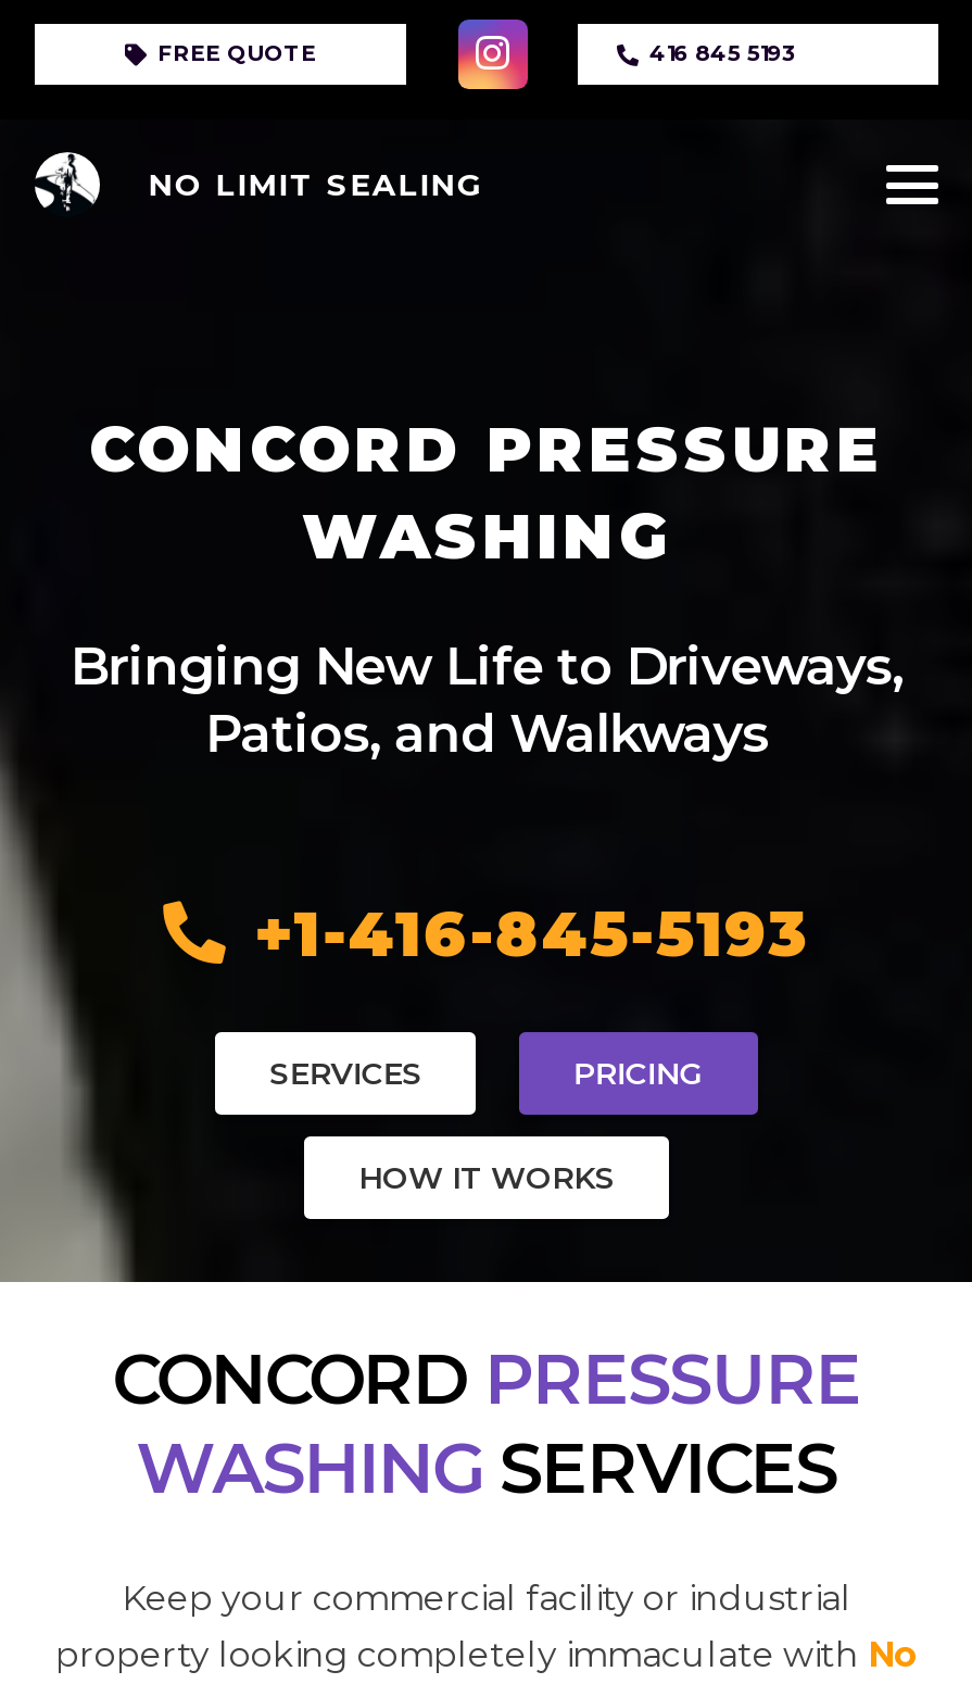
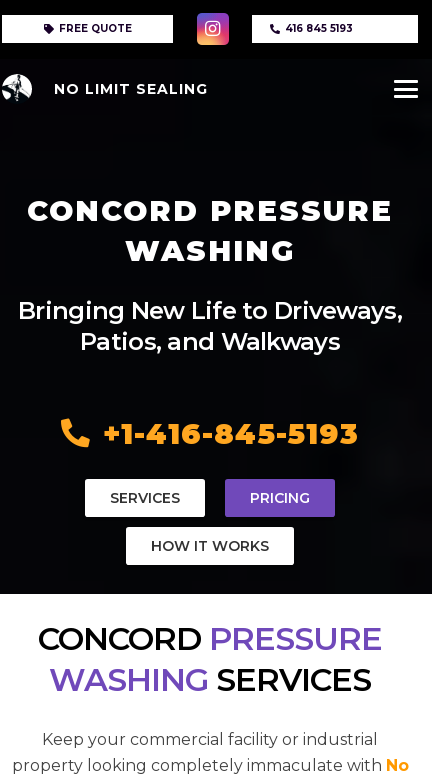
[7,741,132,1284] [image] -> none

